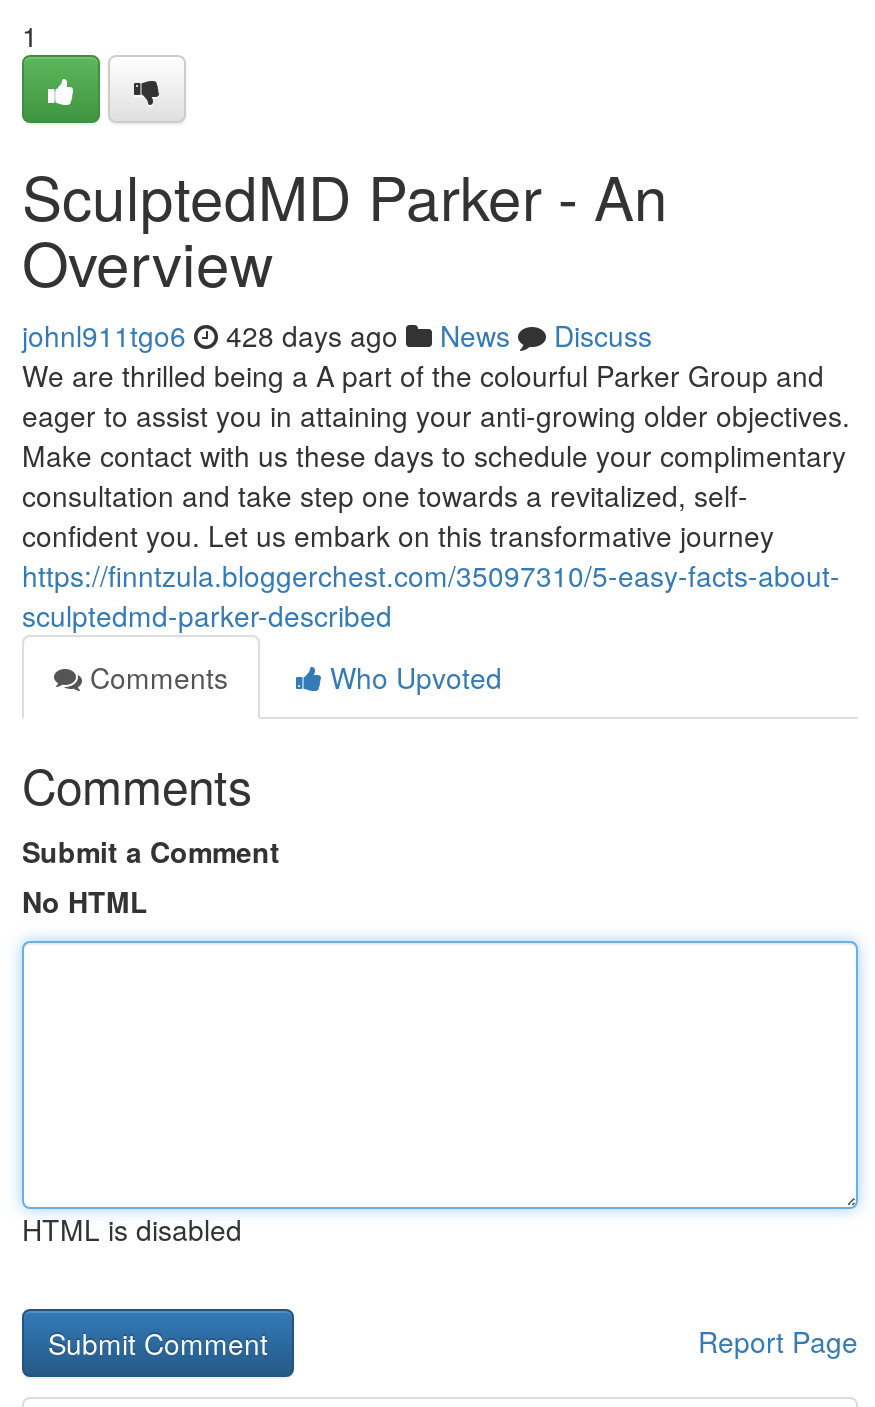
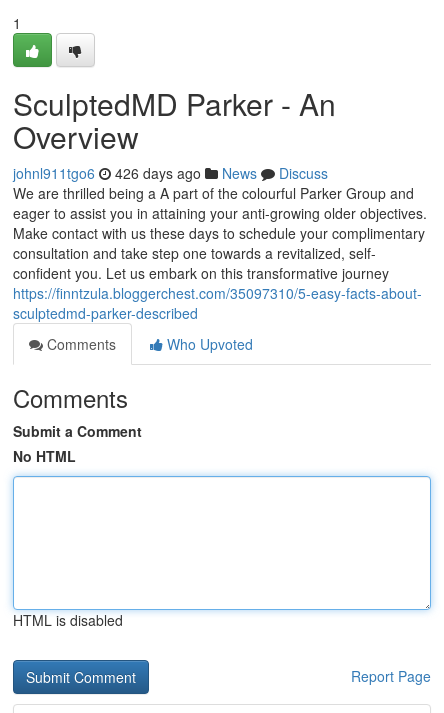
[22,315,652,355] johnl911tgo6 428 days ago News Discuss -> [13,163,328,183] johnl911tgo6 426 days ago News Discuss

